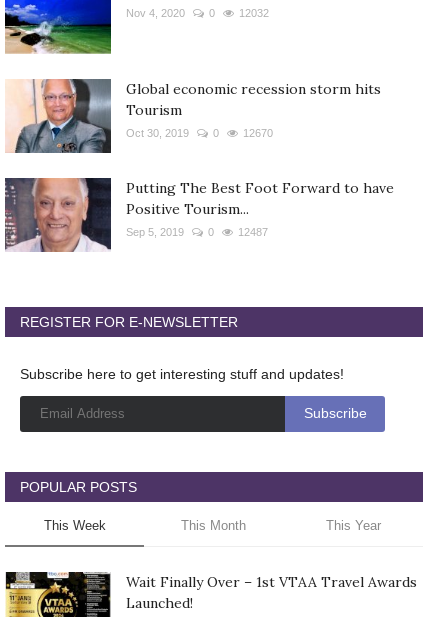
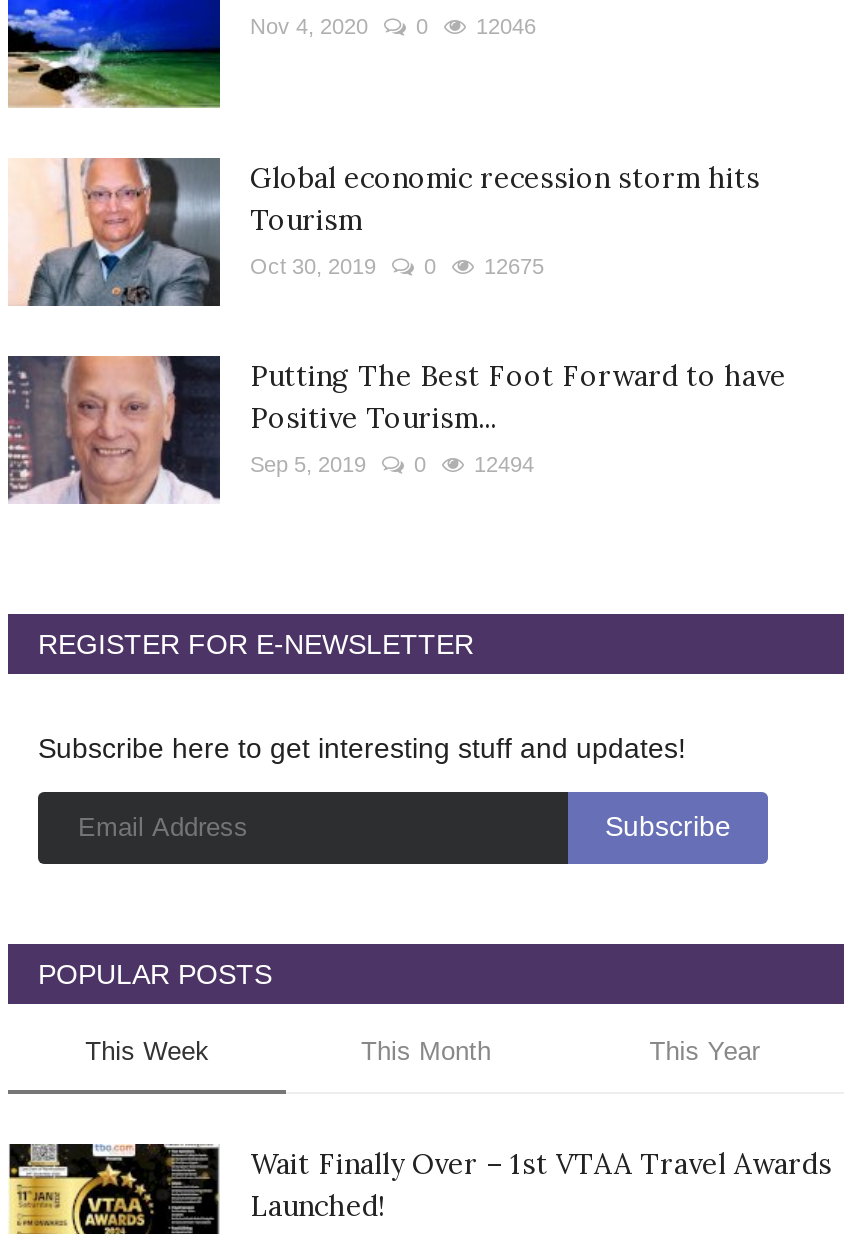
[126,7,269,19] Nov 4, 2020 0 12032 -> [250,13,536,37] Nov 4, 2020 0 12046
[243,127,273,139] 12670 -> [484,253,544,277] 12675
[126,226,268,238] Sep 5, 2019 0 12487 -> [250,451,534,475] Sep 5, 2019 0 12494

